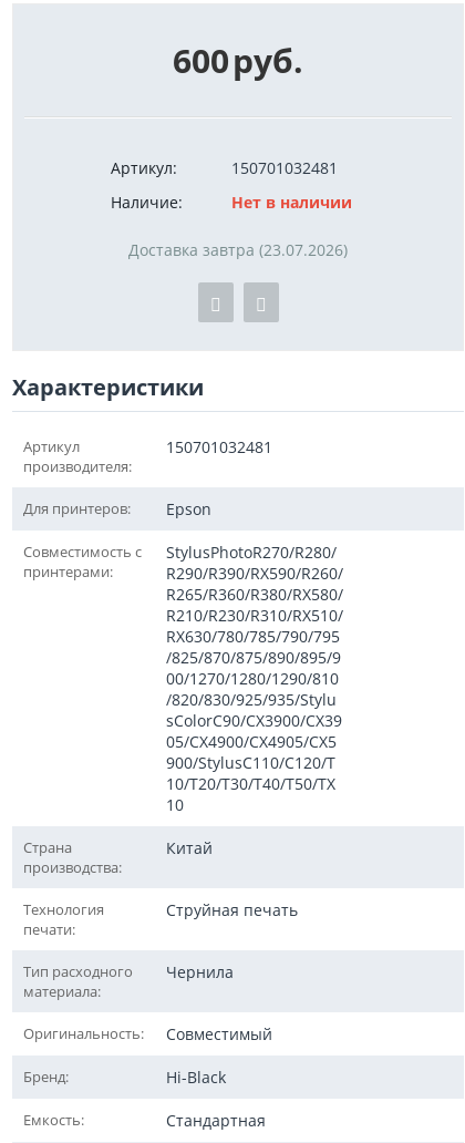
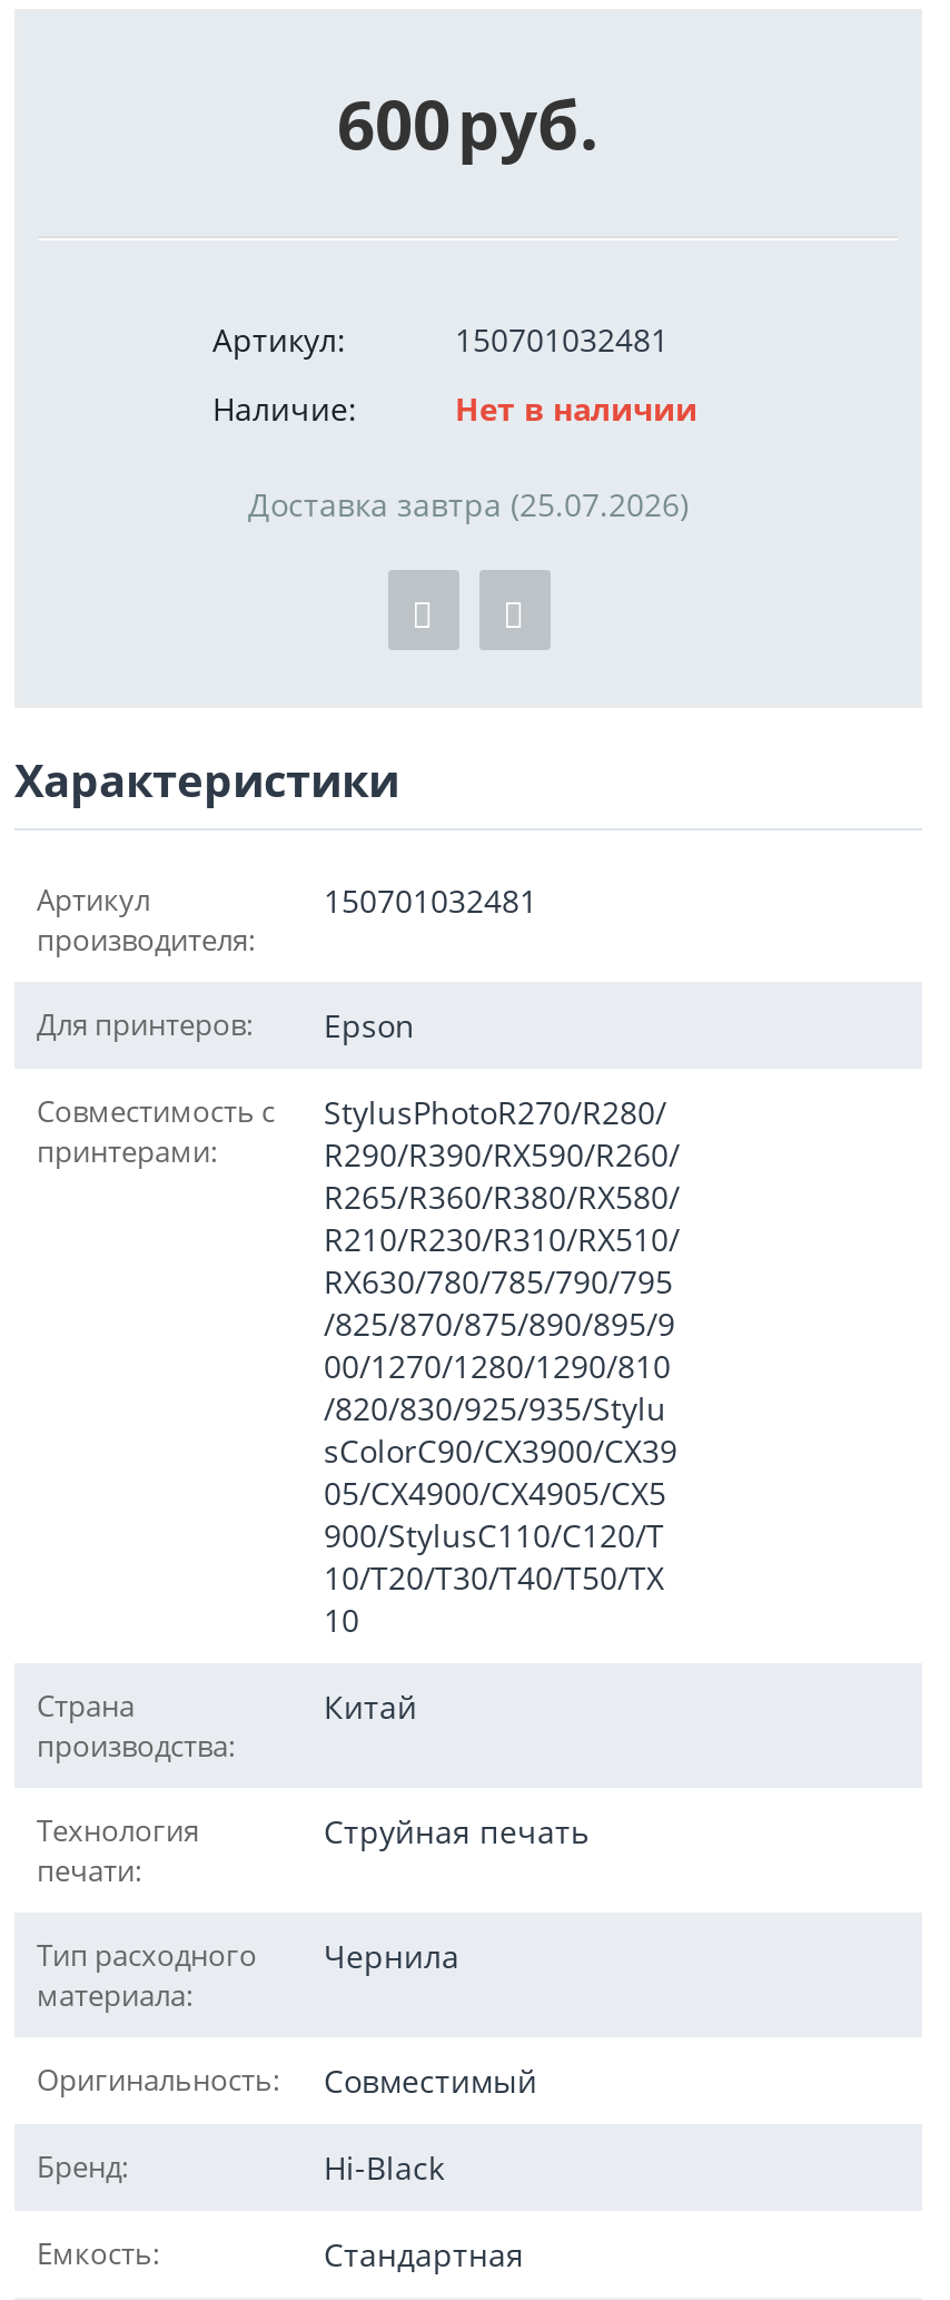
[128,239,348,260] Доставка завтра (23.07.2026) -> [248,483,689,525] Доставка завтра (25.07.2026)

